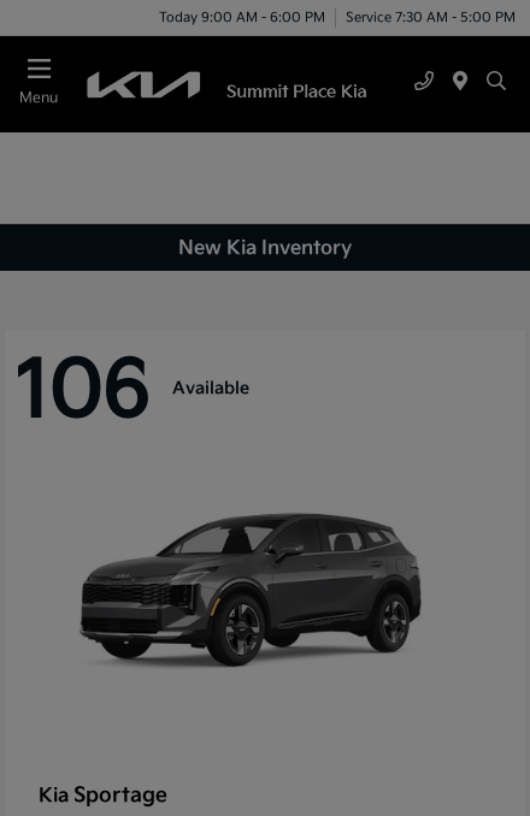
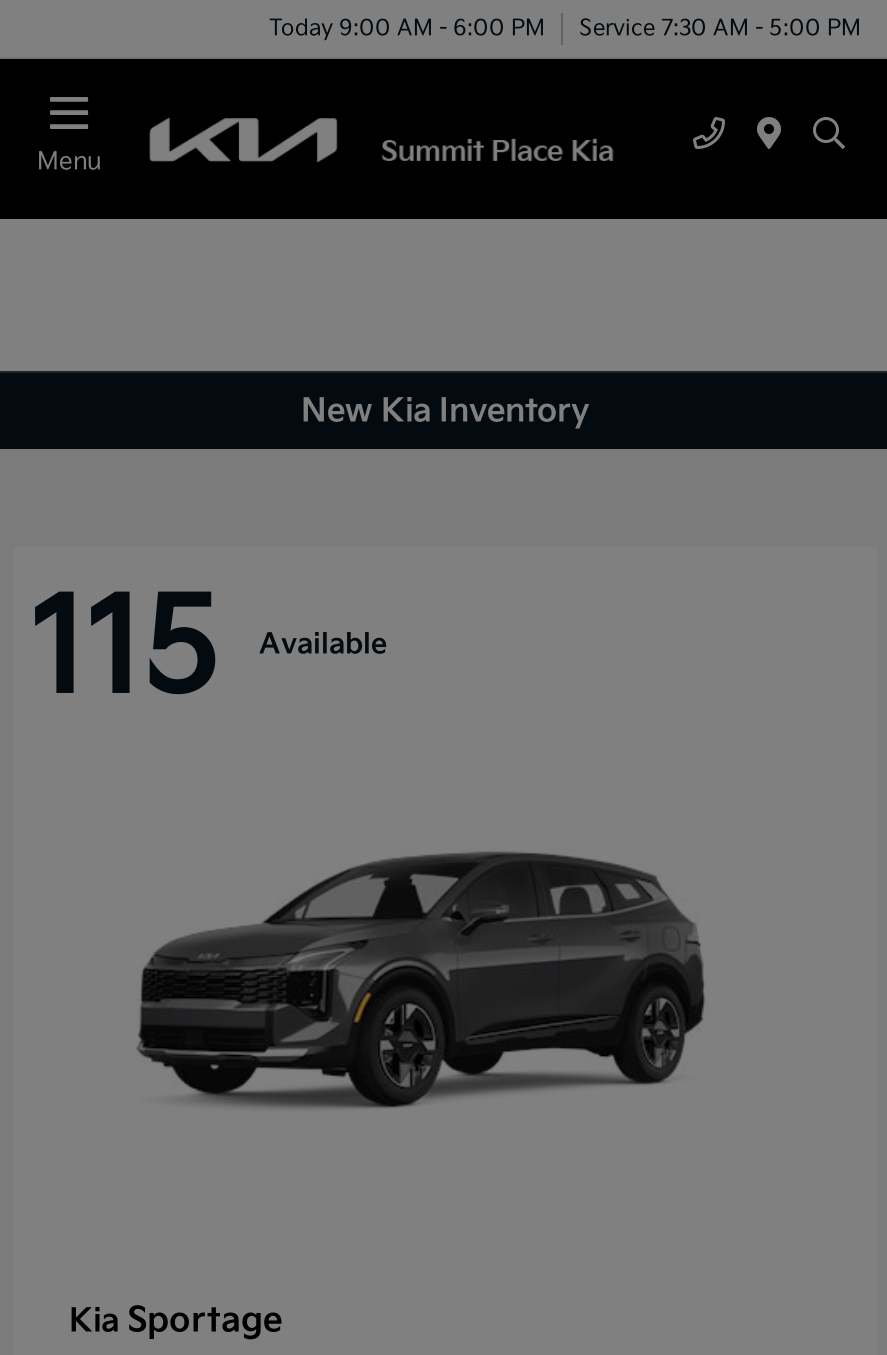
[14,346,249,439] 106 Available -> [29,574,387,728] 115 Available

